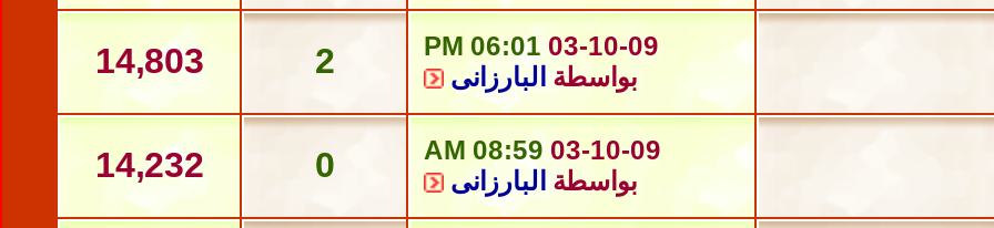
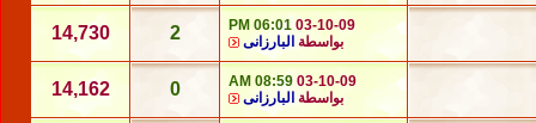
[95,42,204,80] 14,803 -> [51,23,110,43] 14,730
[95,146,204,184] 14,232 -> [51,79,110,99] 14,162

